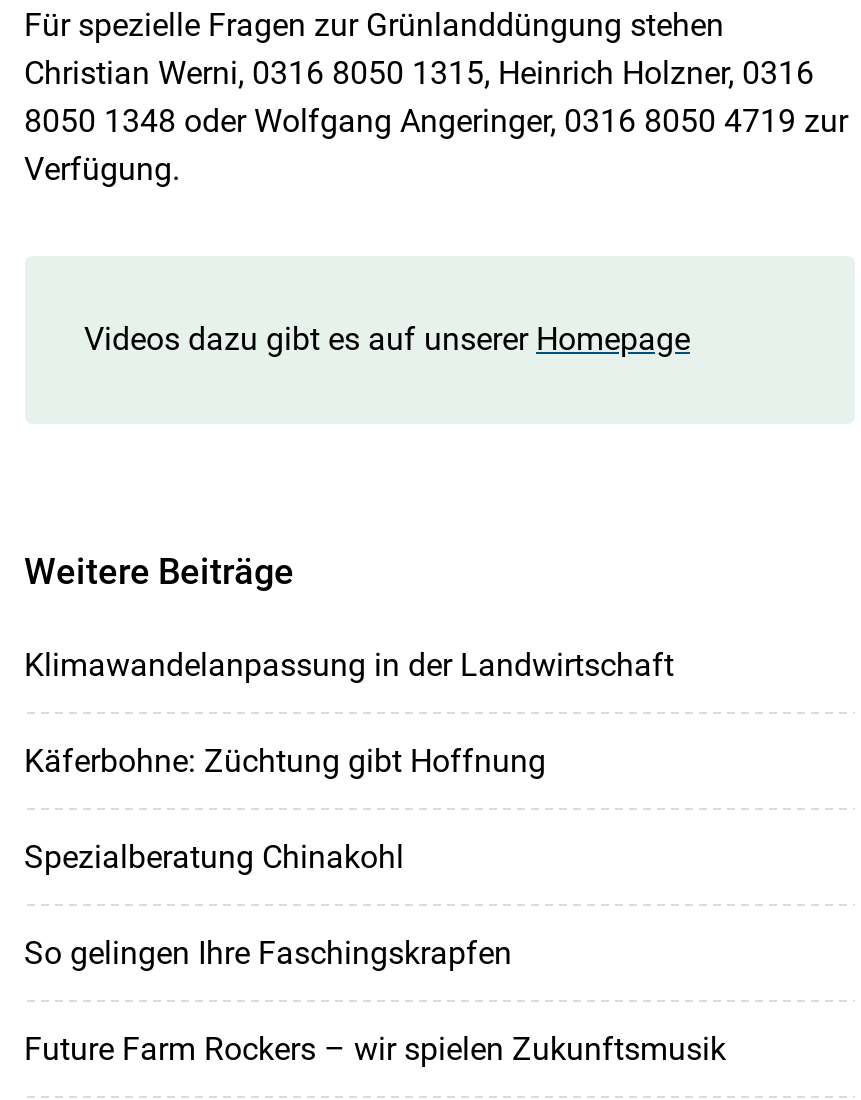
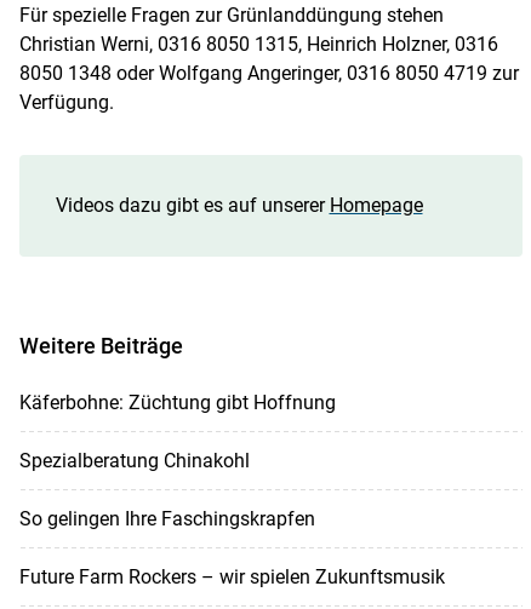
[24,645,674,683] Klimawandelanpassung in der Landwirtschaft -> none

